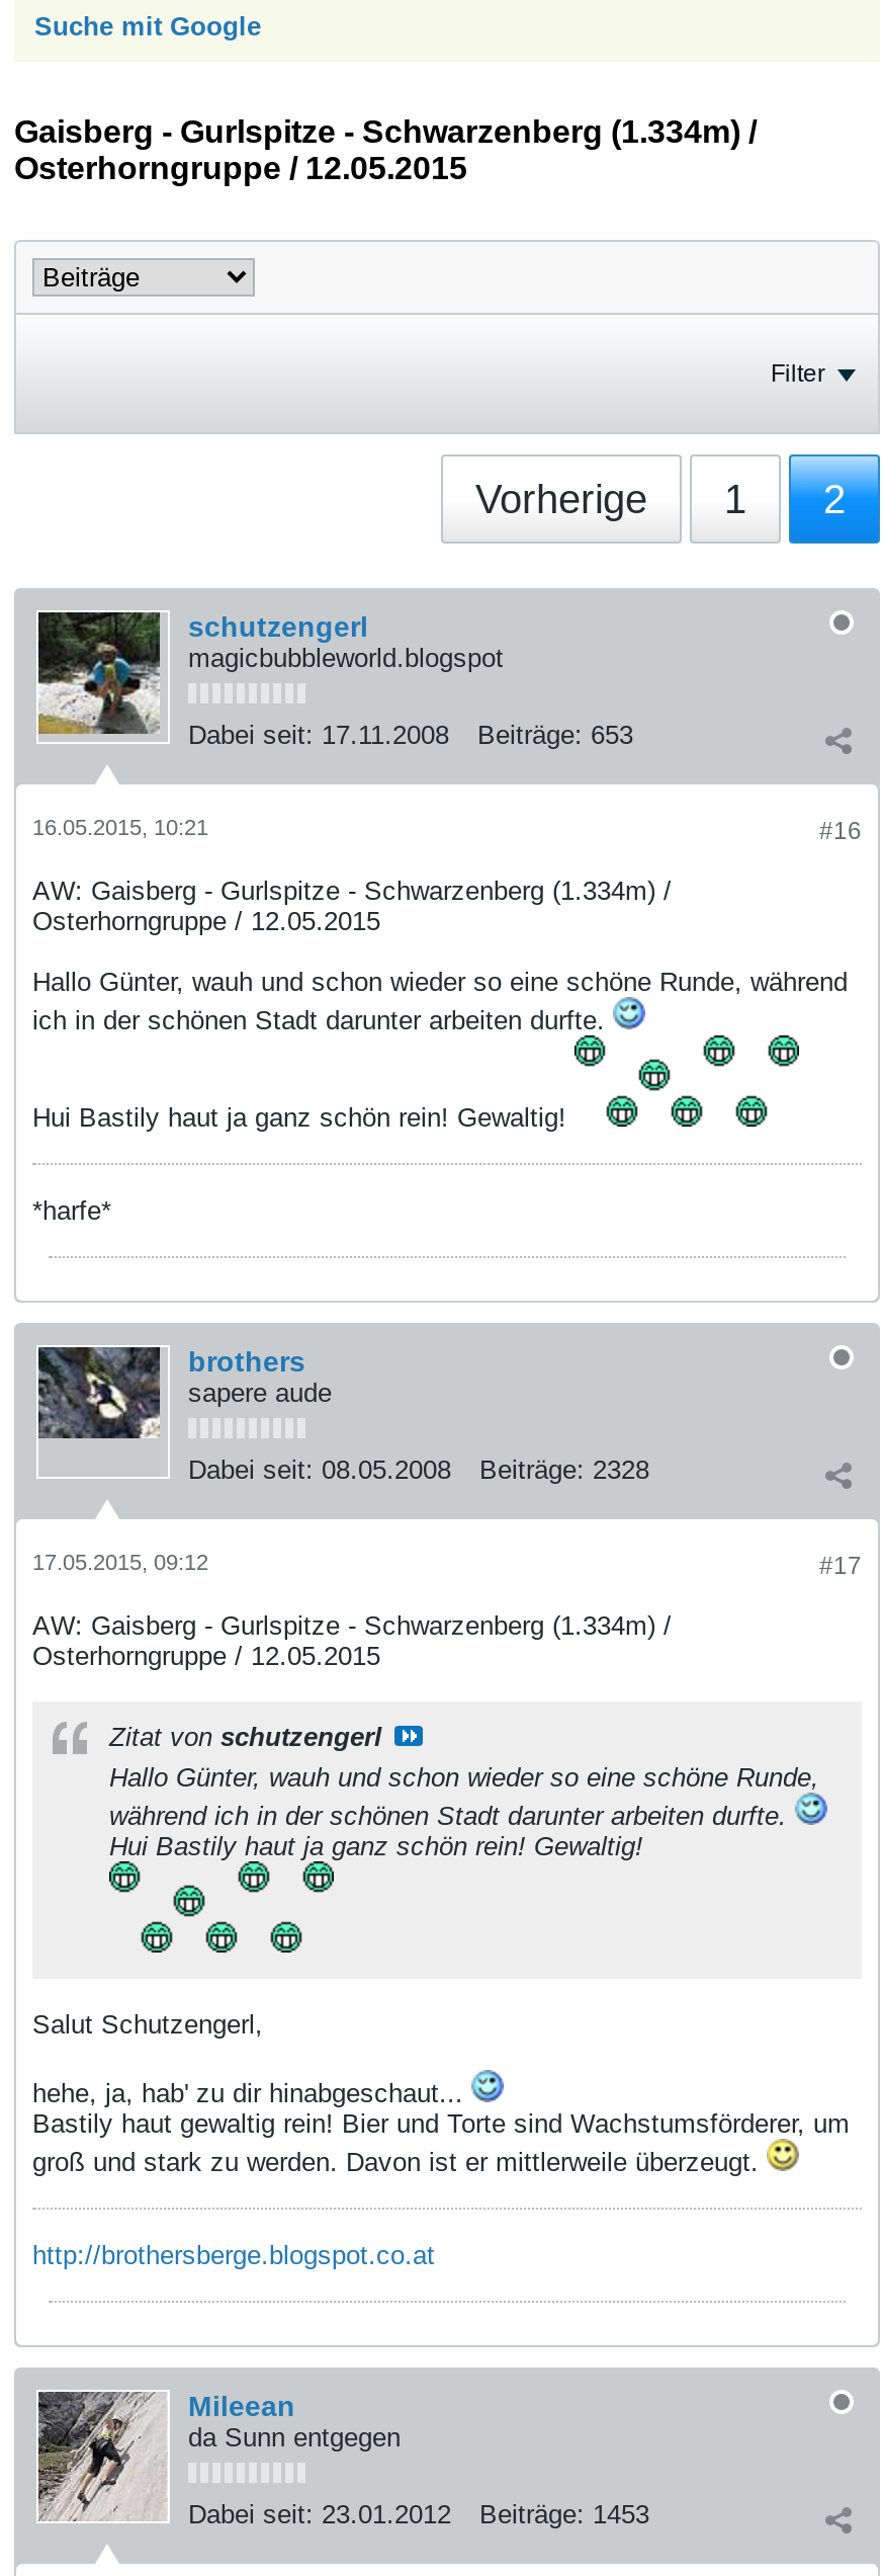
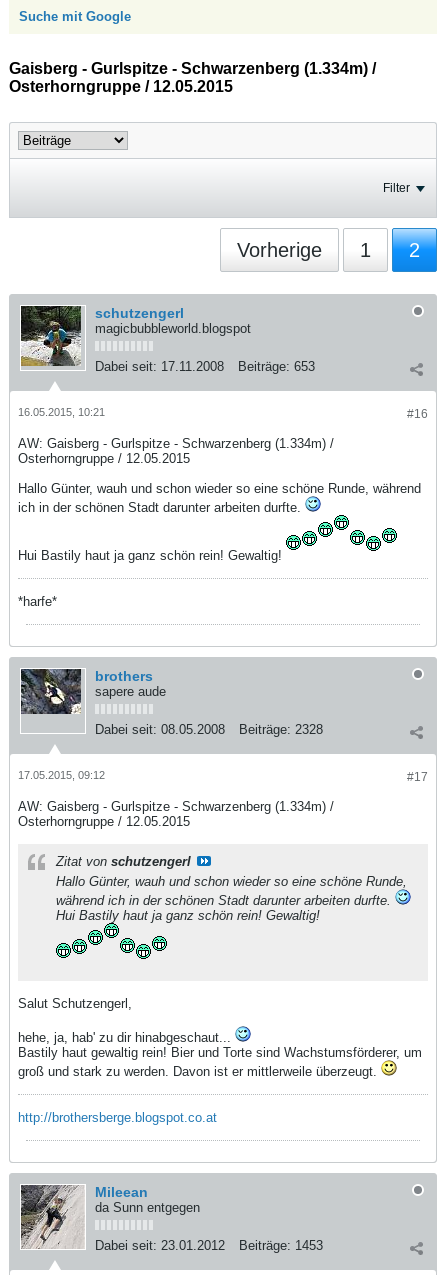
[572,1033,801,1129] [image] -> [285,514,398,560] [image]
[107,1867,336,1955] [image] -> [55,926,168,968] [image]

